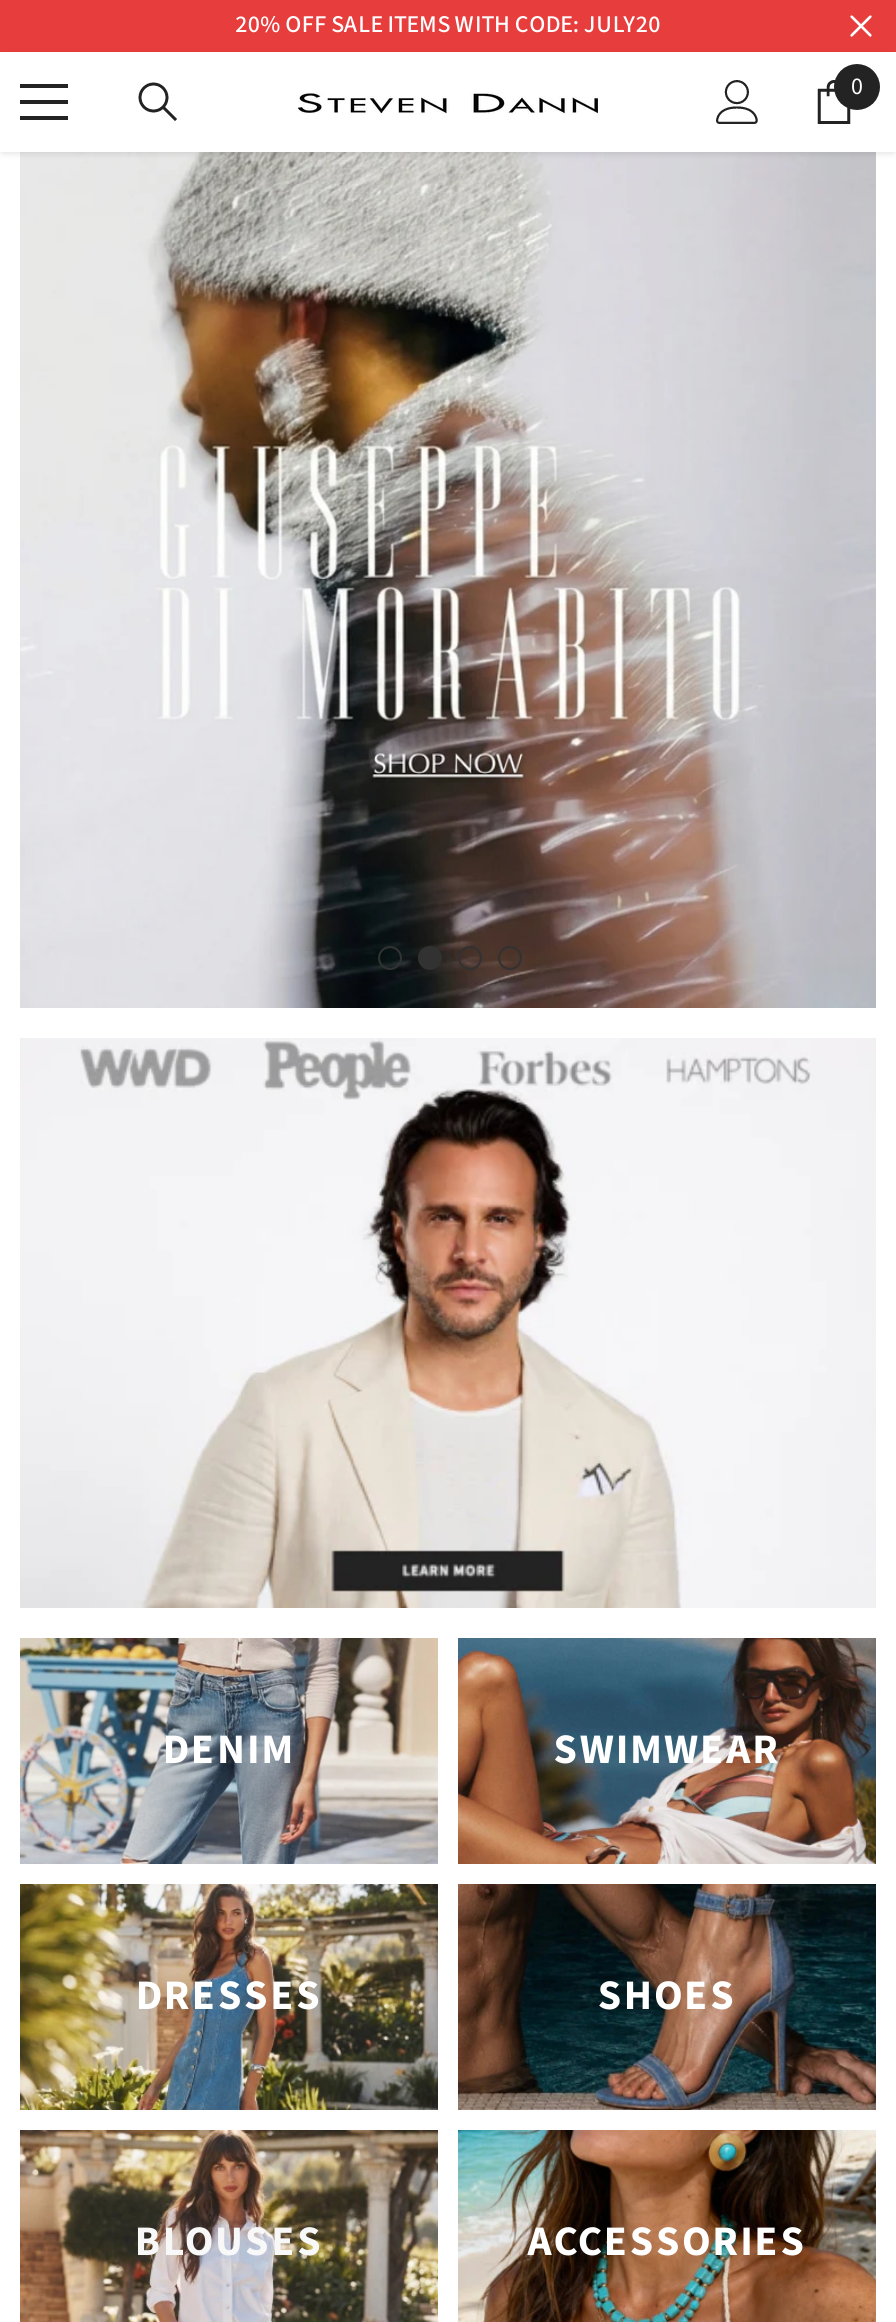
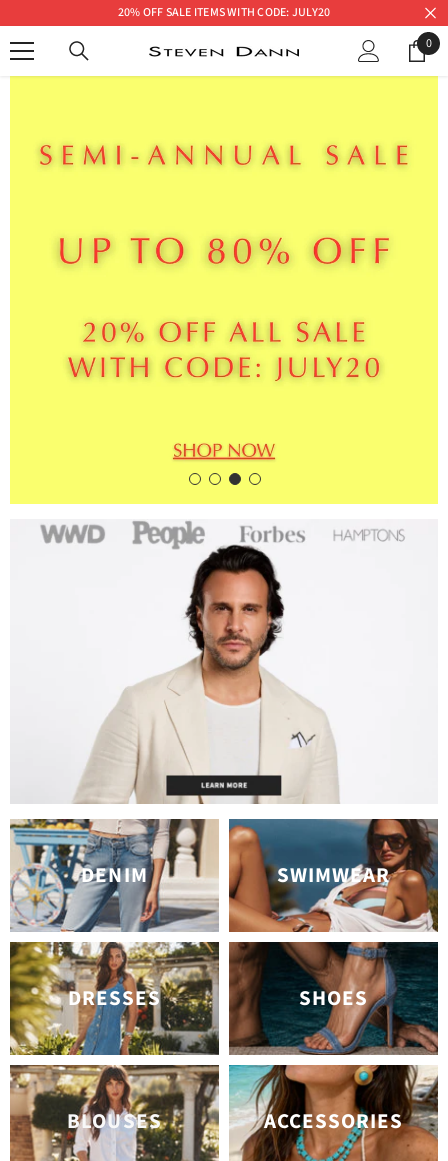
[20,152,876,1010] [image] -> [9,75,439,505] [image]

